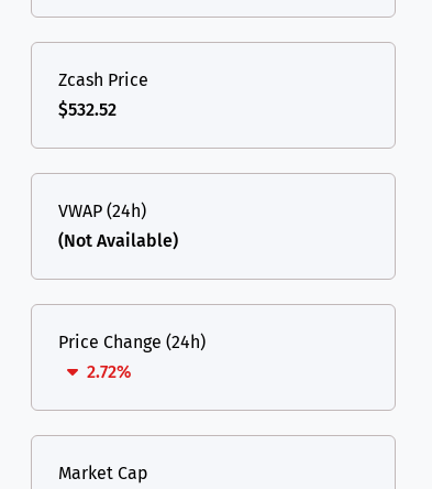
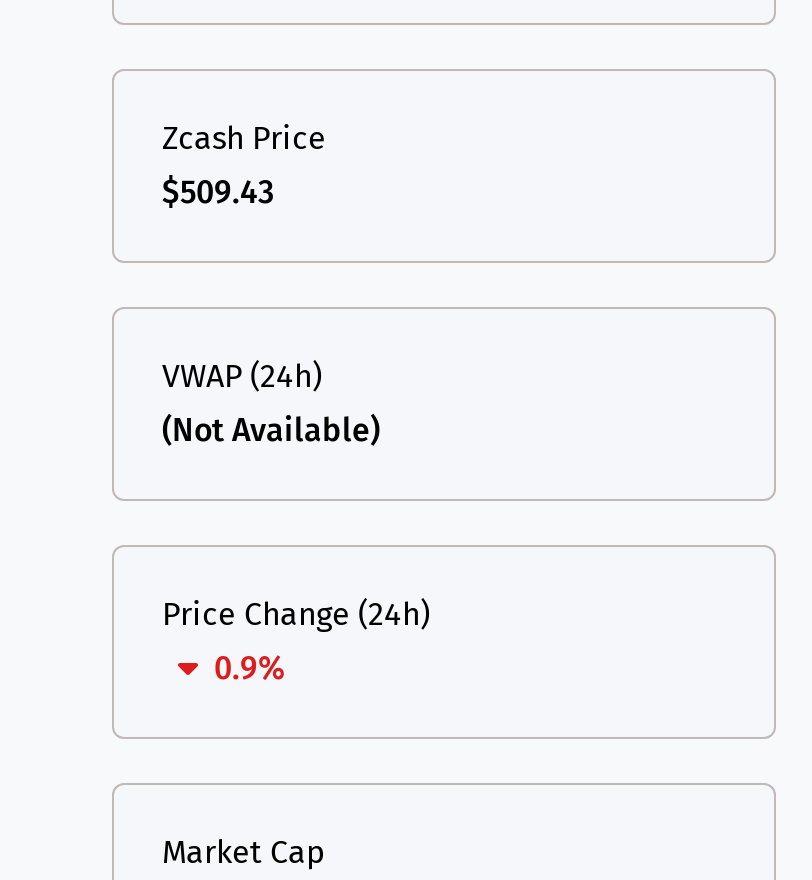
[58,99,117,120] $532.52 -> [162,173,274,211] $509.43
[87,361,132,382] 2.72% -> [214,649,286,687] 0.9%

